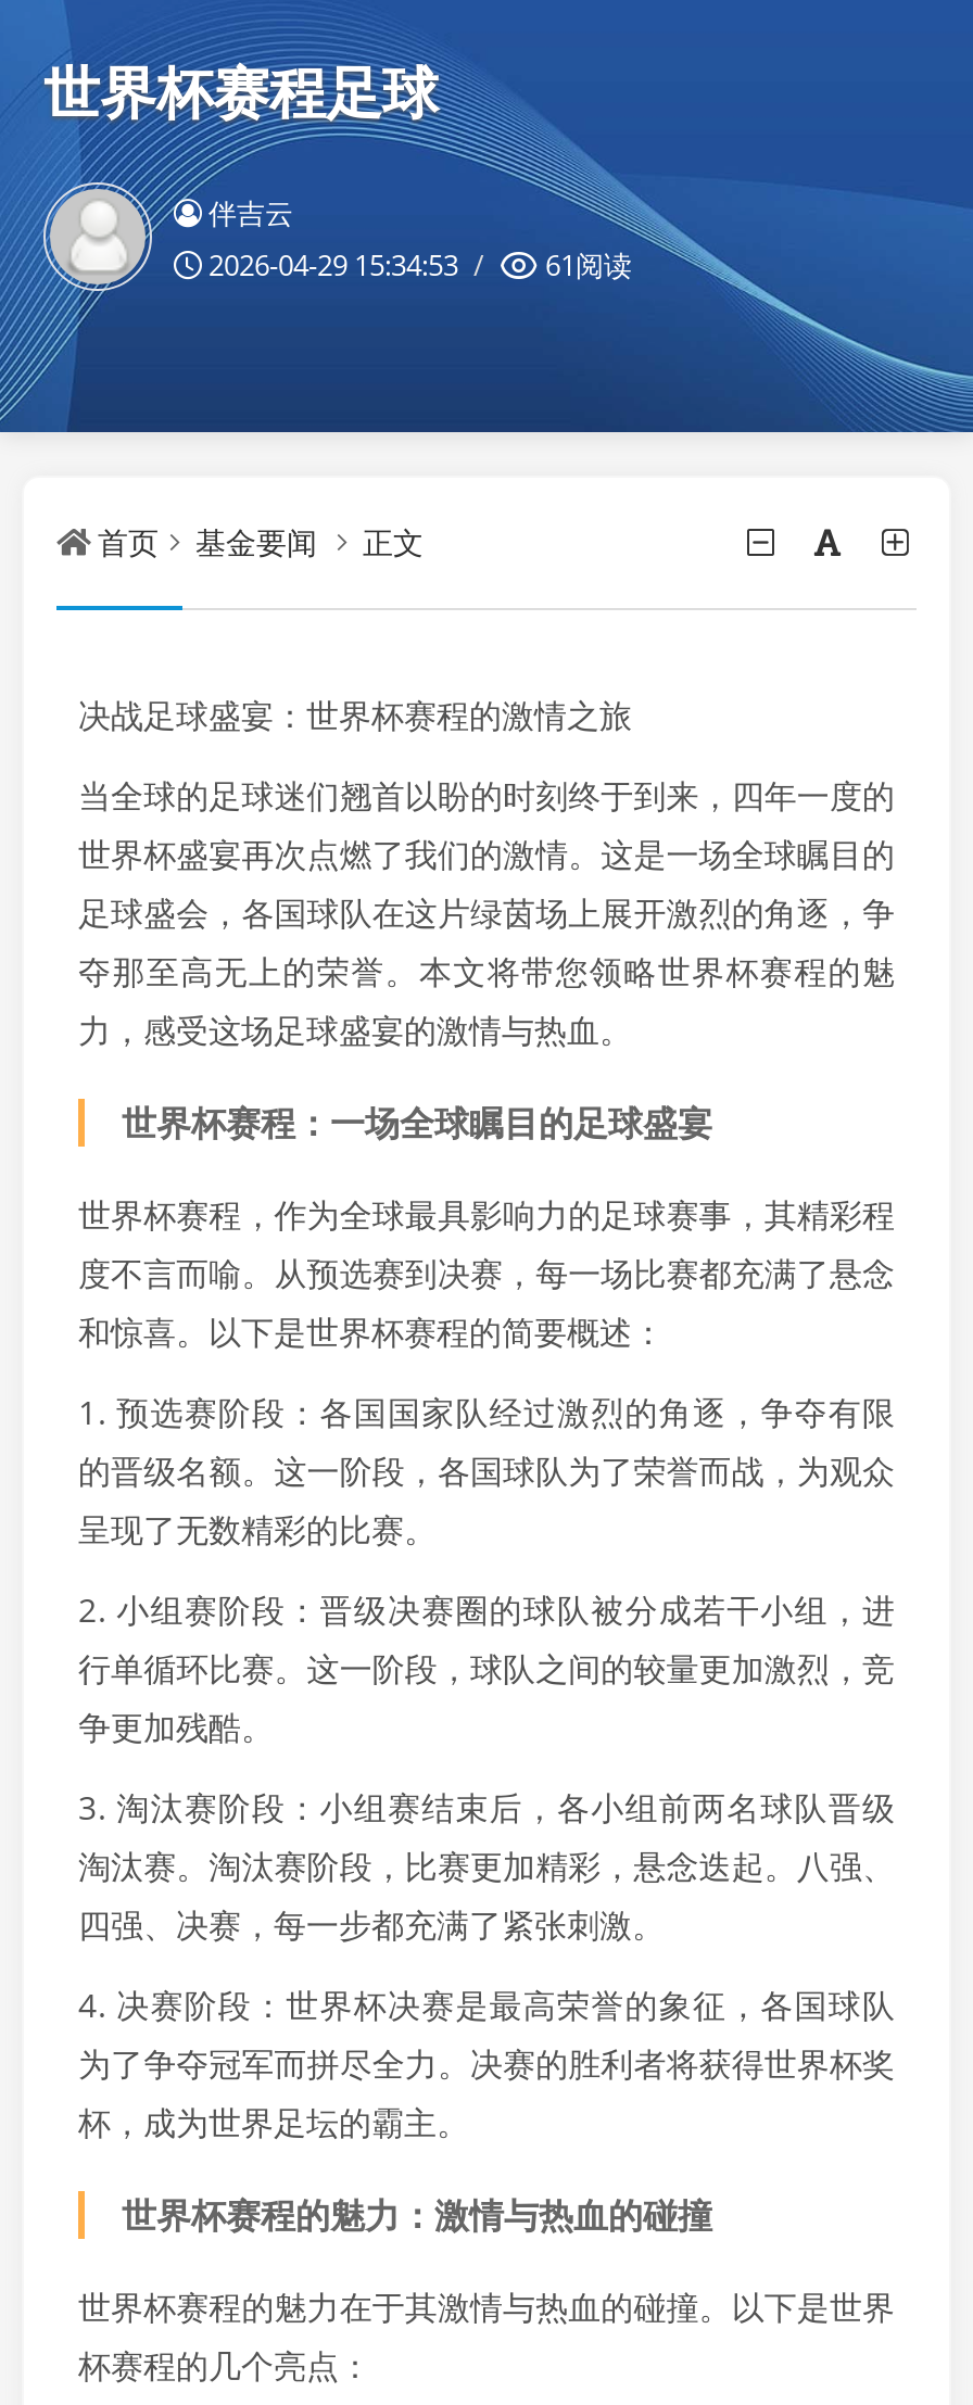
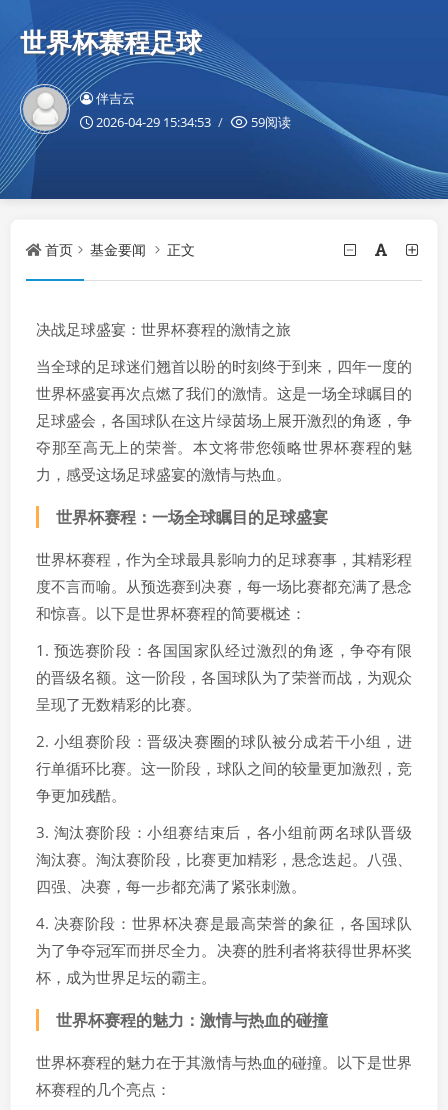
[545,244,632,283] 61阅读 -> [251,112,291,130] 59阅读

